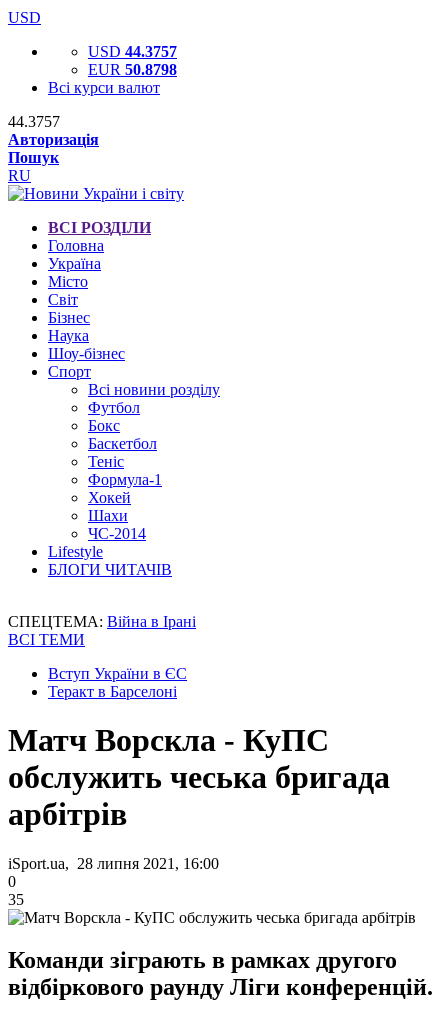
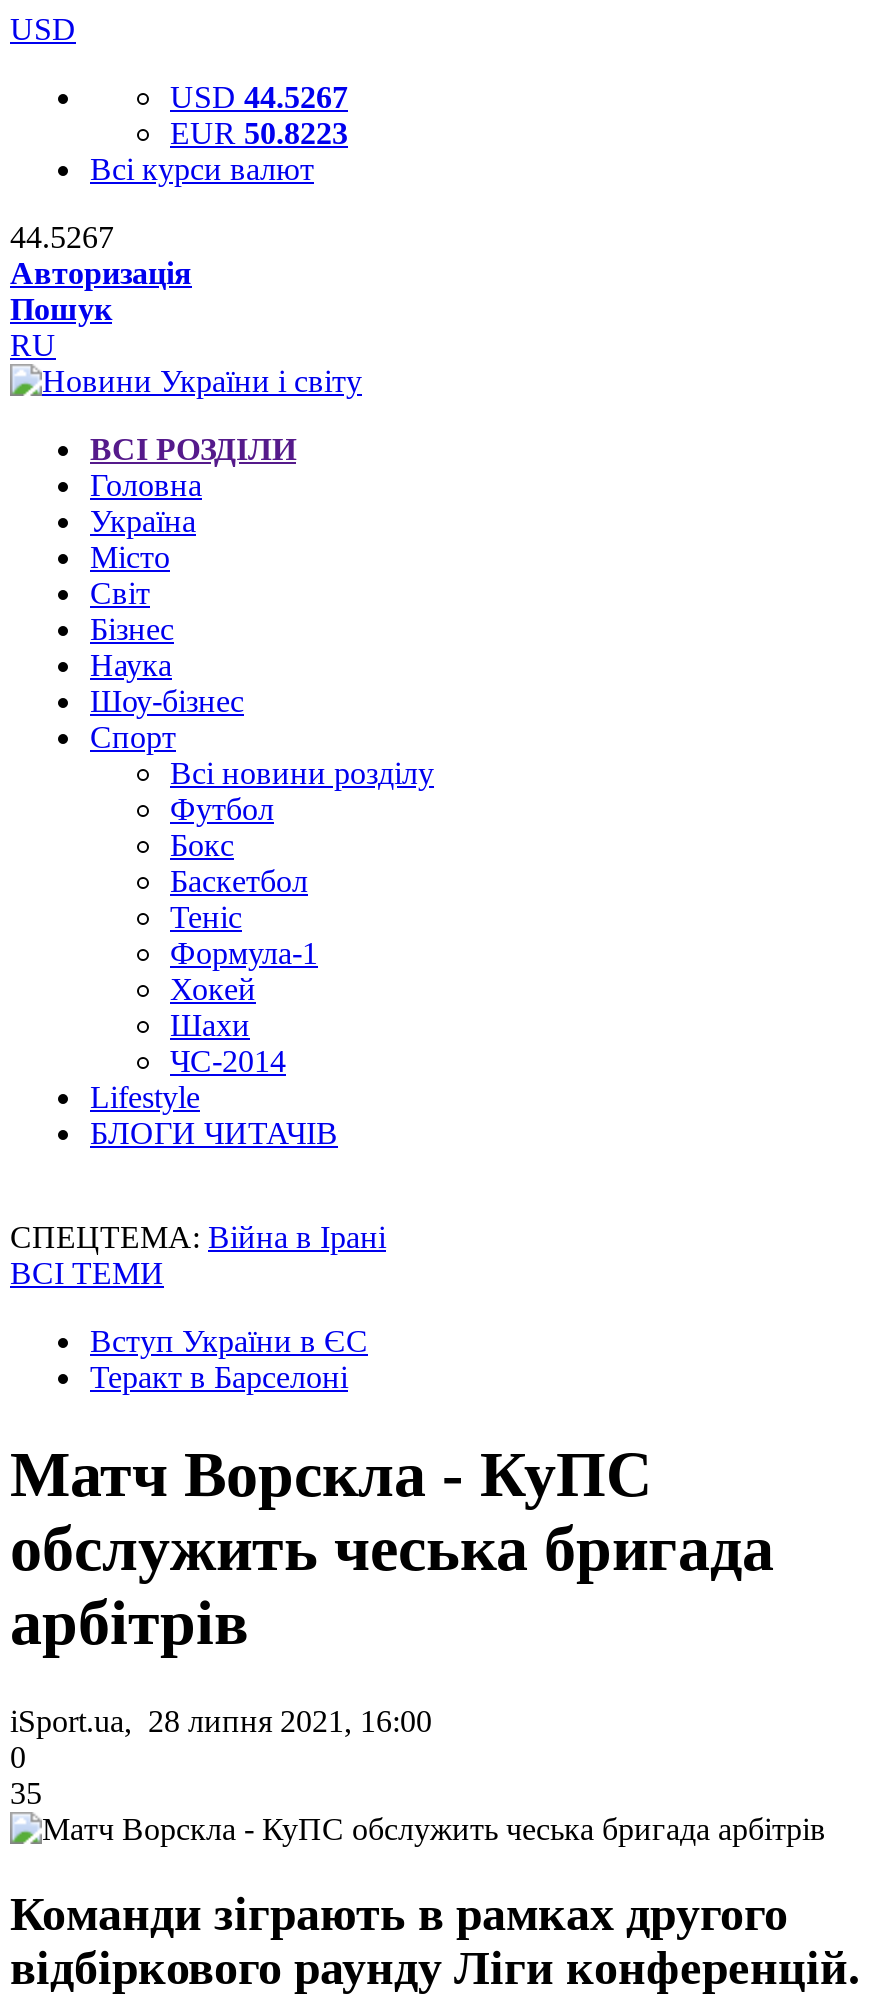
[88,43,177,60] USD 44.3757 -> [170,80,348,114] USD 44.5267
[88,61,177,78] EUR 50.8798 -> [170,116,348,150] EUR 50.8223
[8,113,60,130] 44.3757 -> [10,220,114,254] 44.5267

